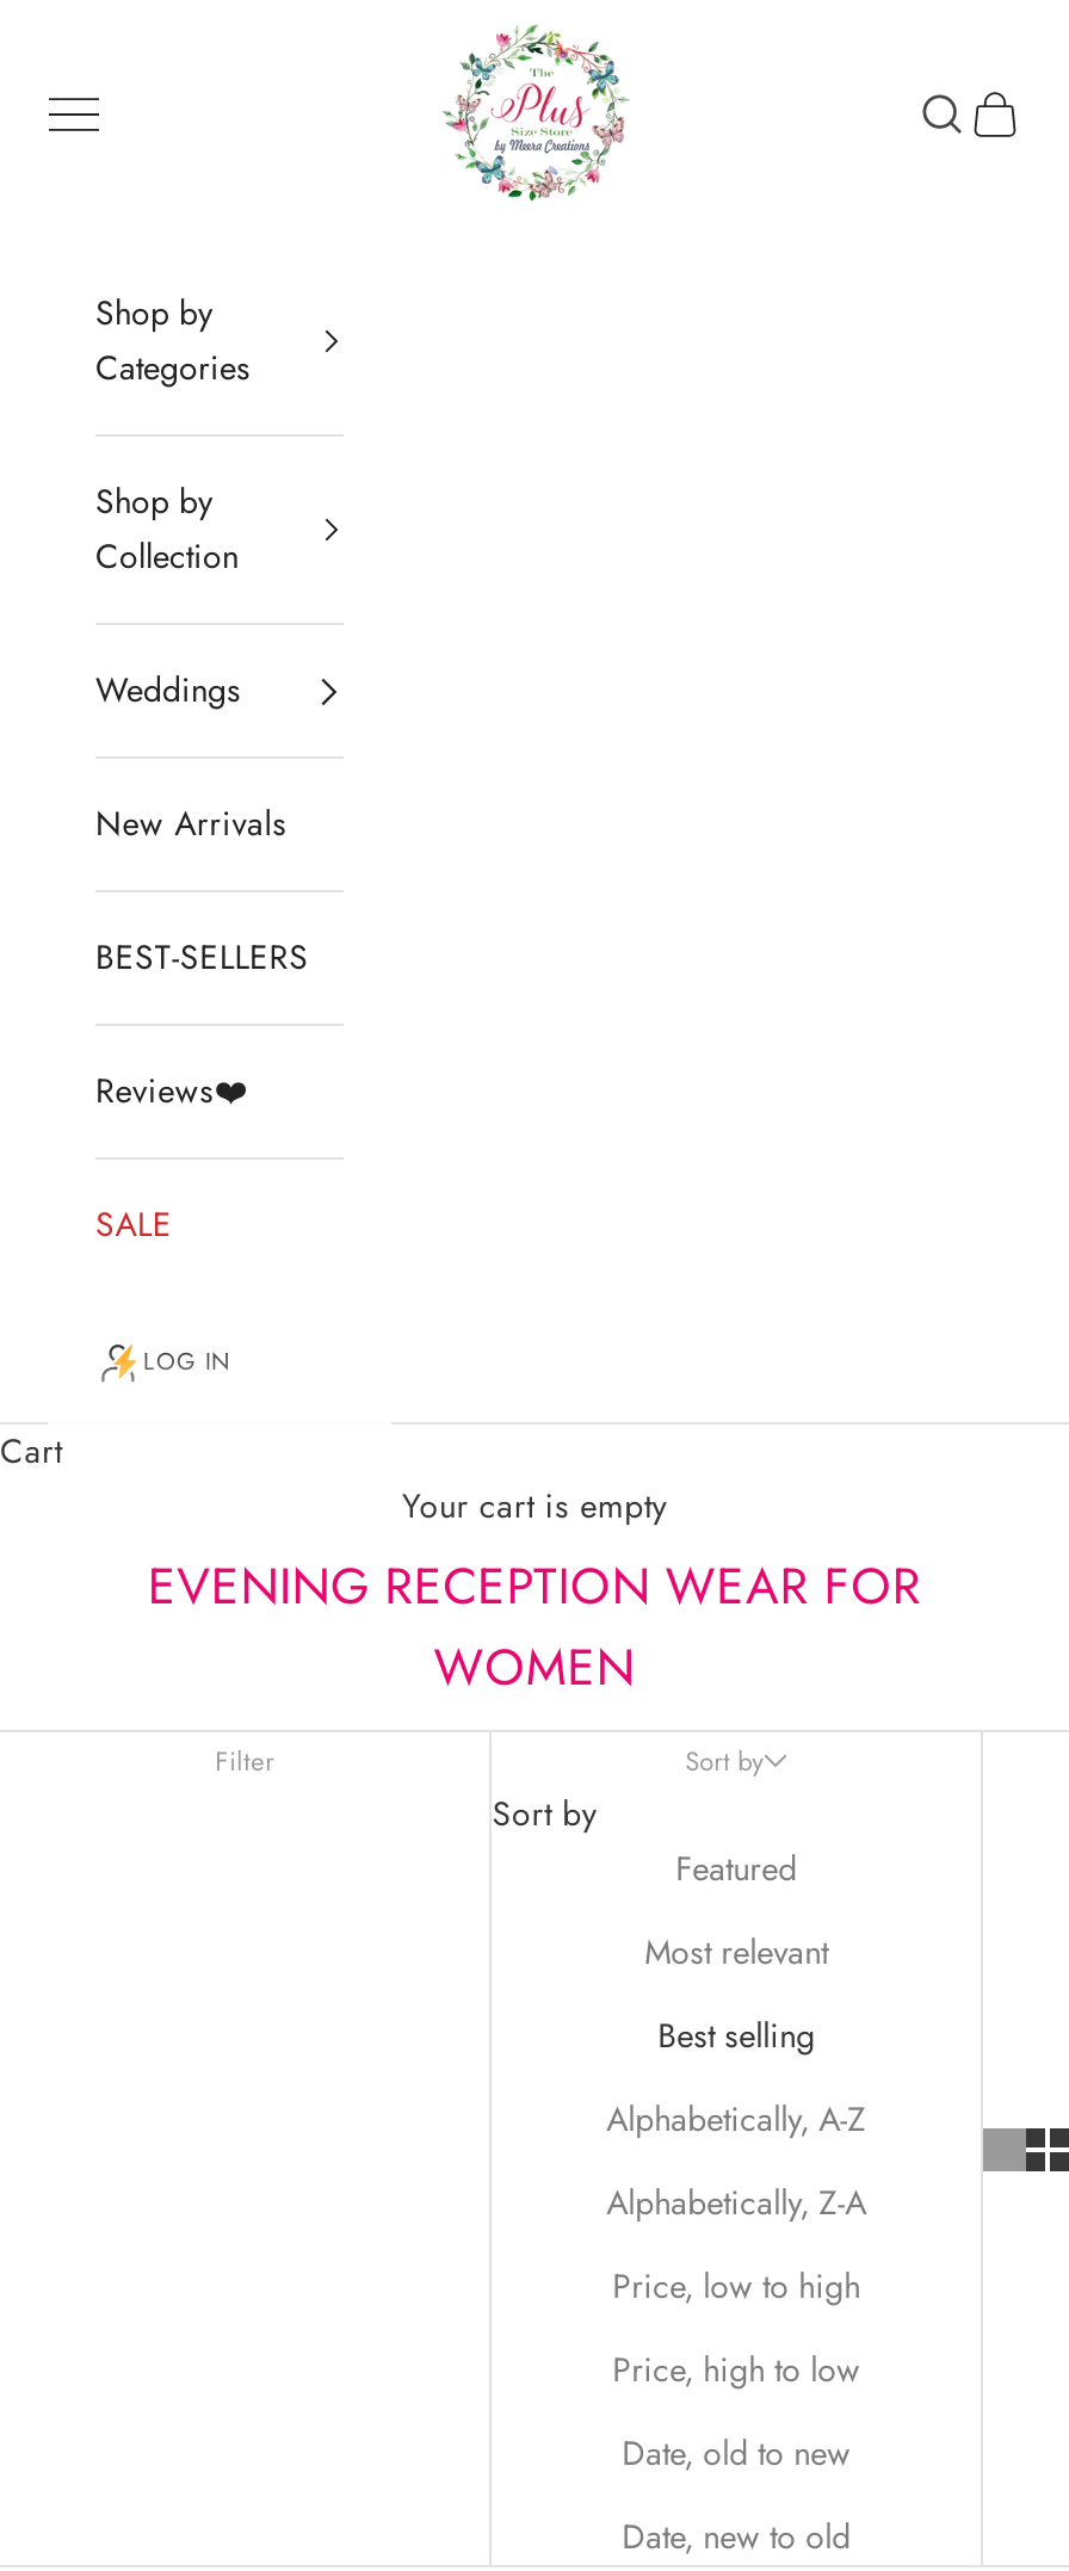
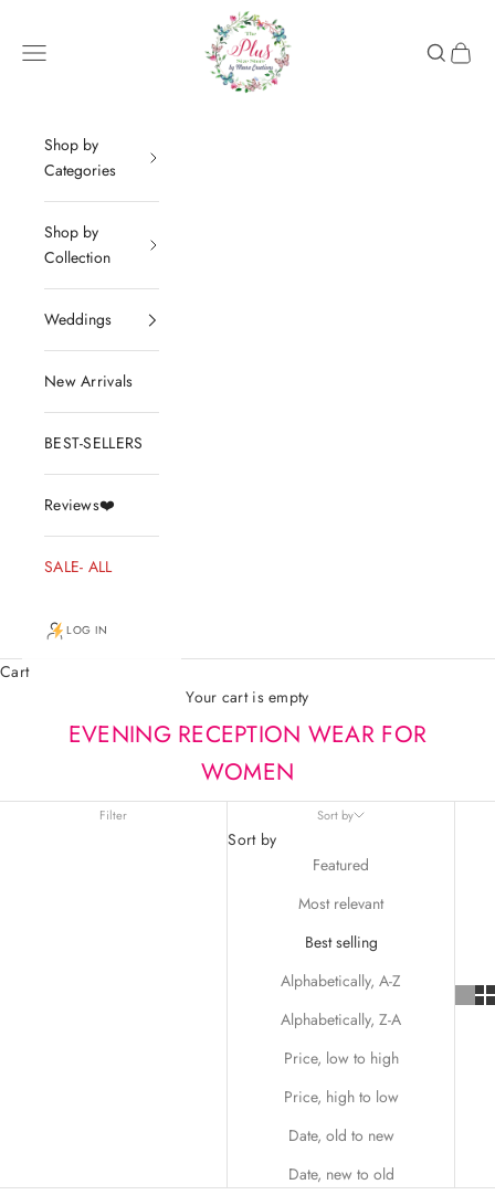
[95,1200,172,1248] SALE -> [44,556,112,578] SALE- ALL

